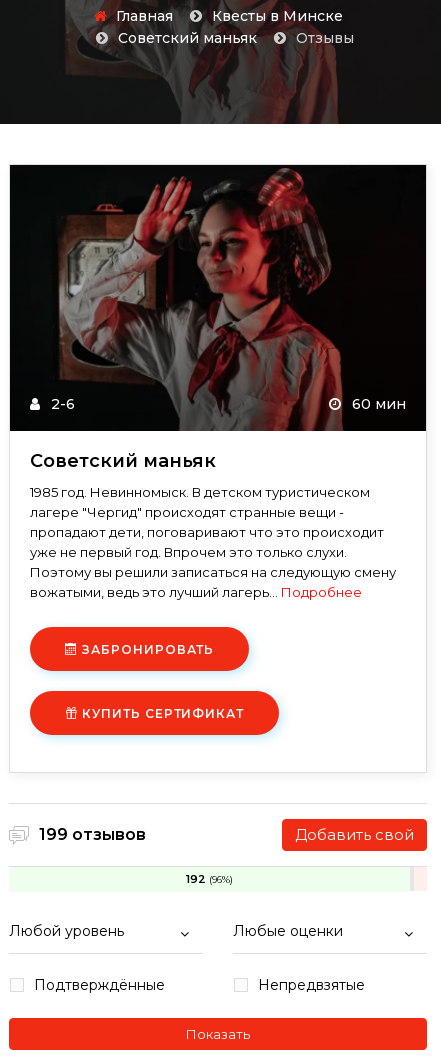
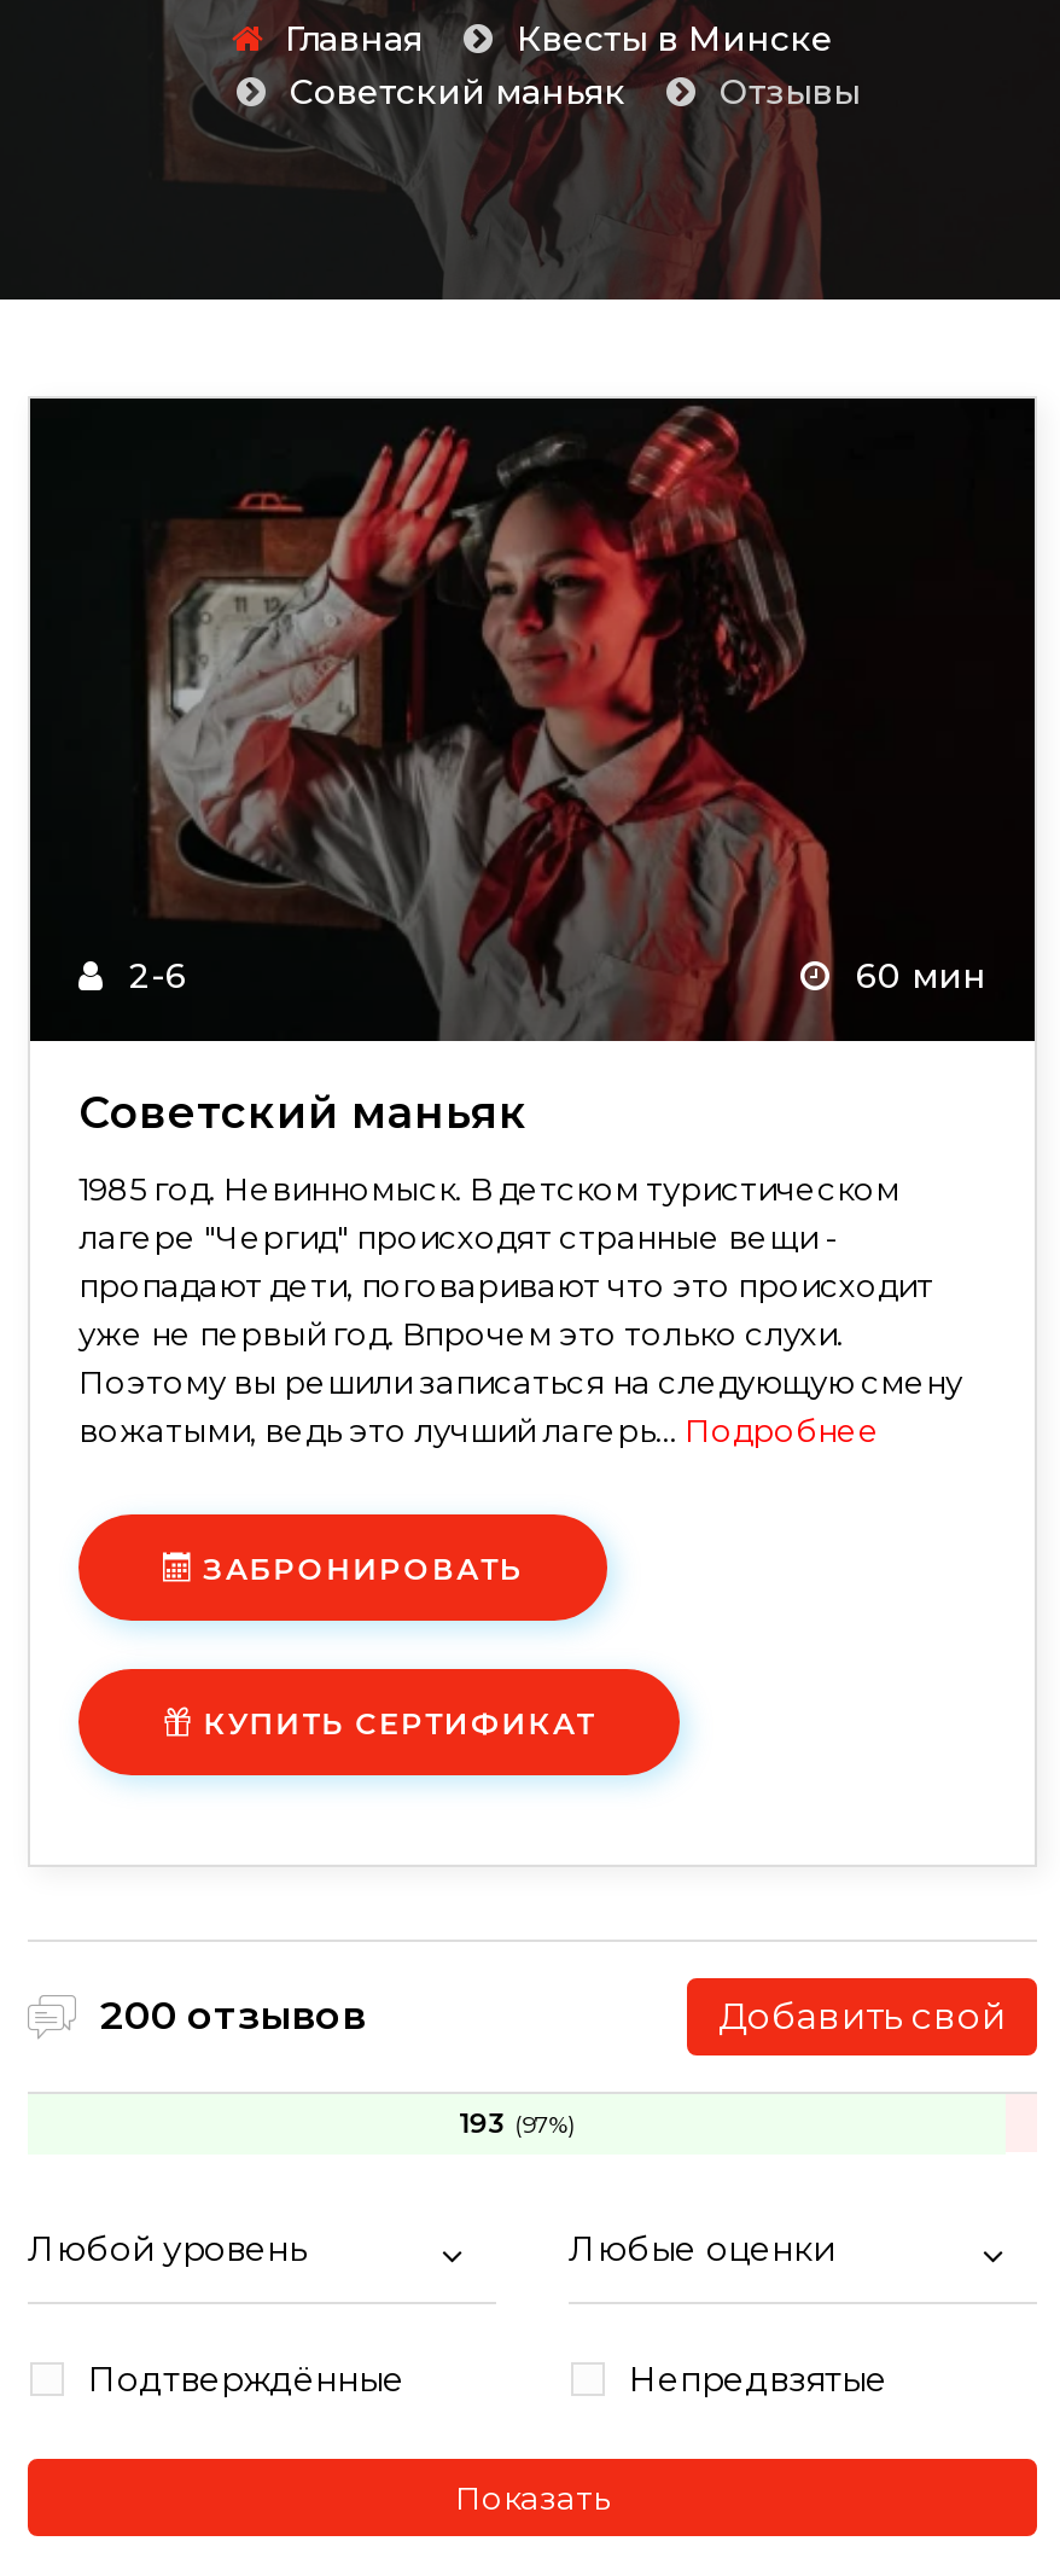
[39,825,146,844] 199 отзывов -> [100,1993,366,2039] 200 отзывов
[186,872,233,886] 192 (96%) -> [459,2107,575,2141] 193 (97%)

